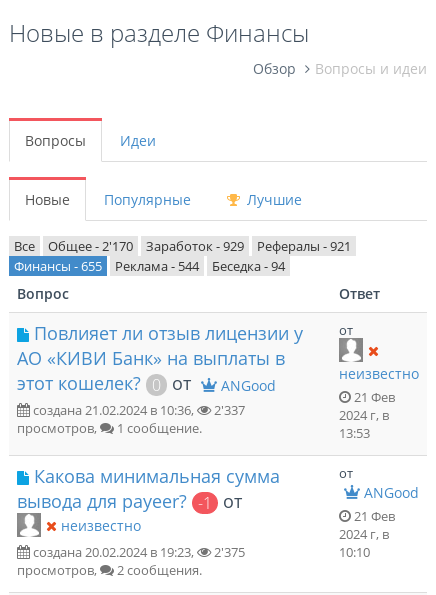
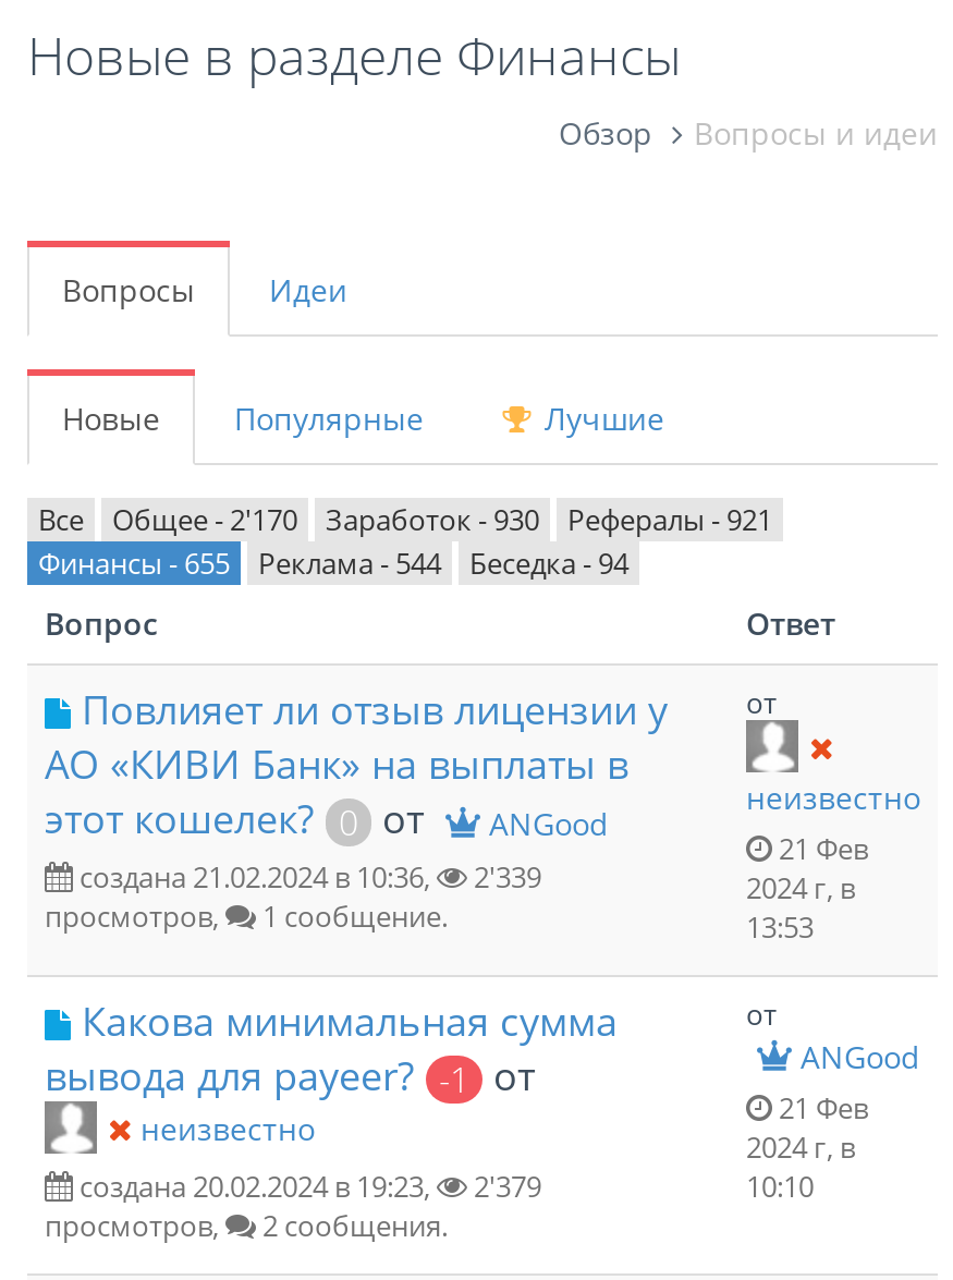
[14,237,351,255] Все Общее - 2'170 Заработок - 929 Рефералы - 921 -> [38,500,772,539] Все Общее - 2'170 Заработок - 930 Рефералы - 921
[30,401,245,419] создана 21.02.2024 в 10:36, 2'337 -> [73,858,541,897] создана 21.02.2024 в 10:36, 2'339
[30,543,245,561] создана 20.02.2024 в 19:23, 2'375 -> [73,1167,541,1206] создана 20.02.2024 в 19:23, 2'379

